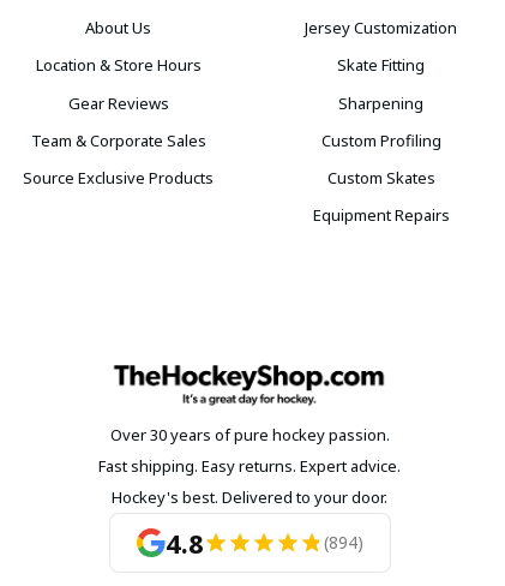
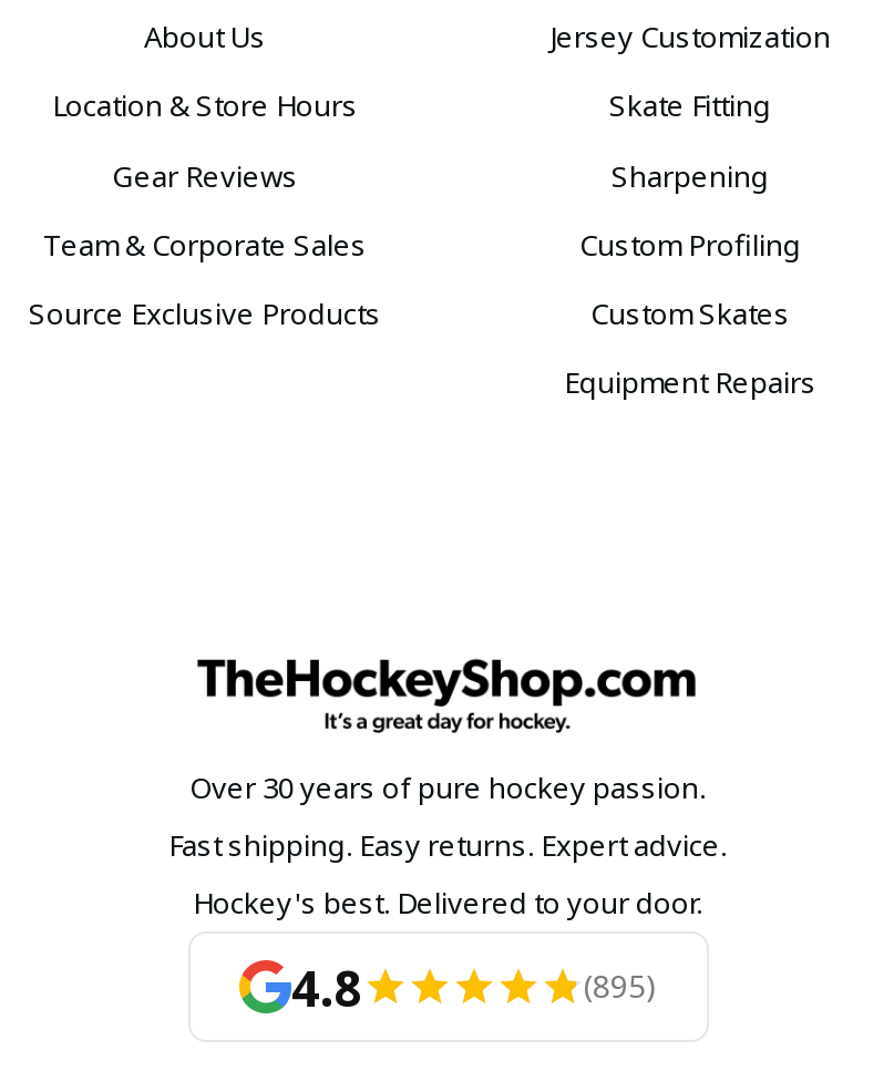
[323,531,363,554] (894) -> [584,965,657,1007] (895)

